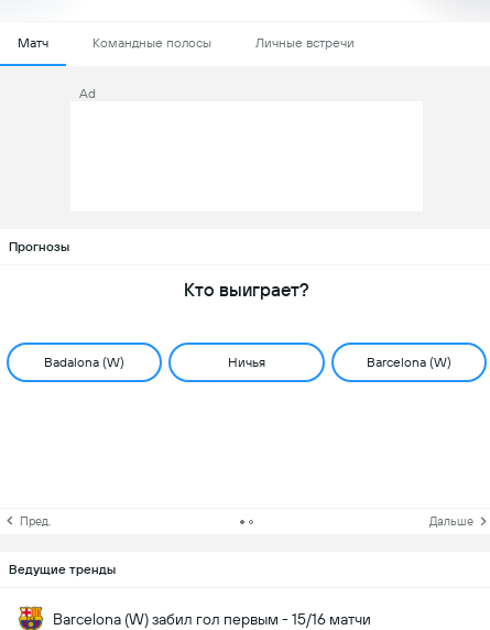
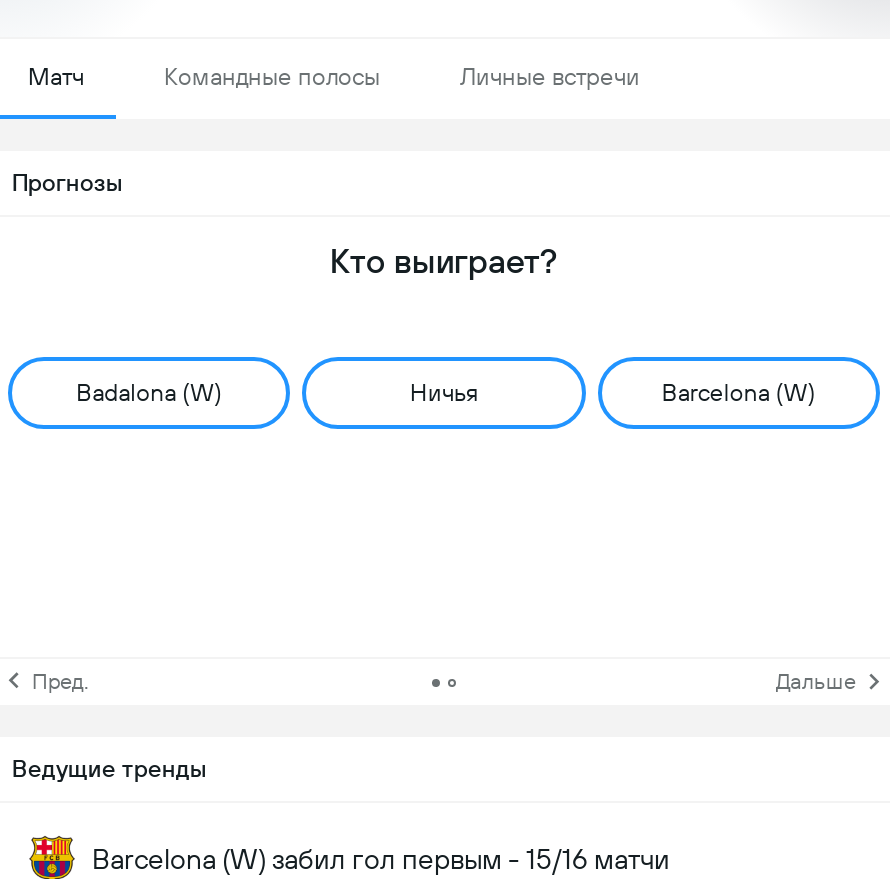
[79,86,96,101] Ad -> none

